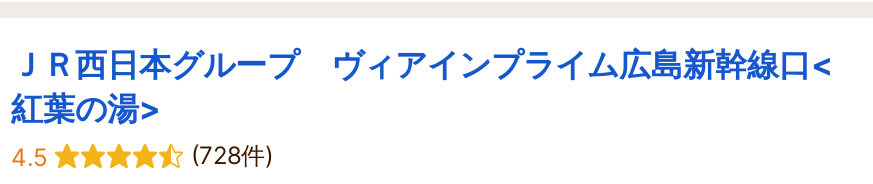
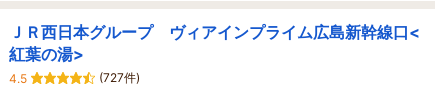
[191,139,273,169] (728件) -> [99,70,140,85] (727件)

